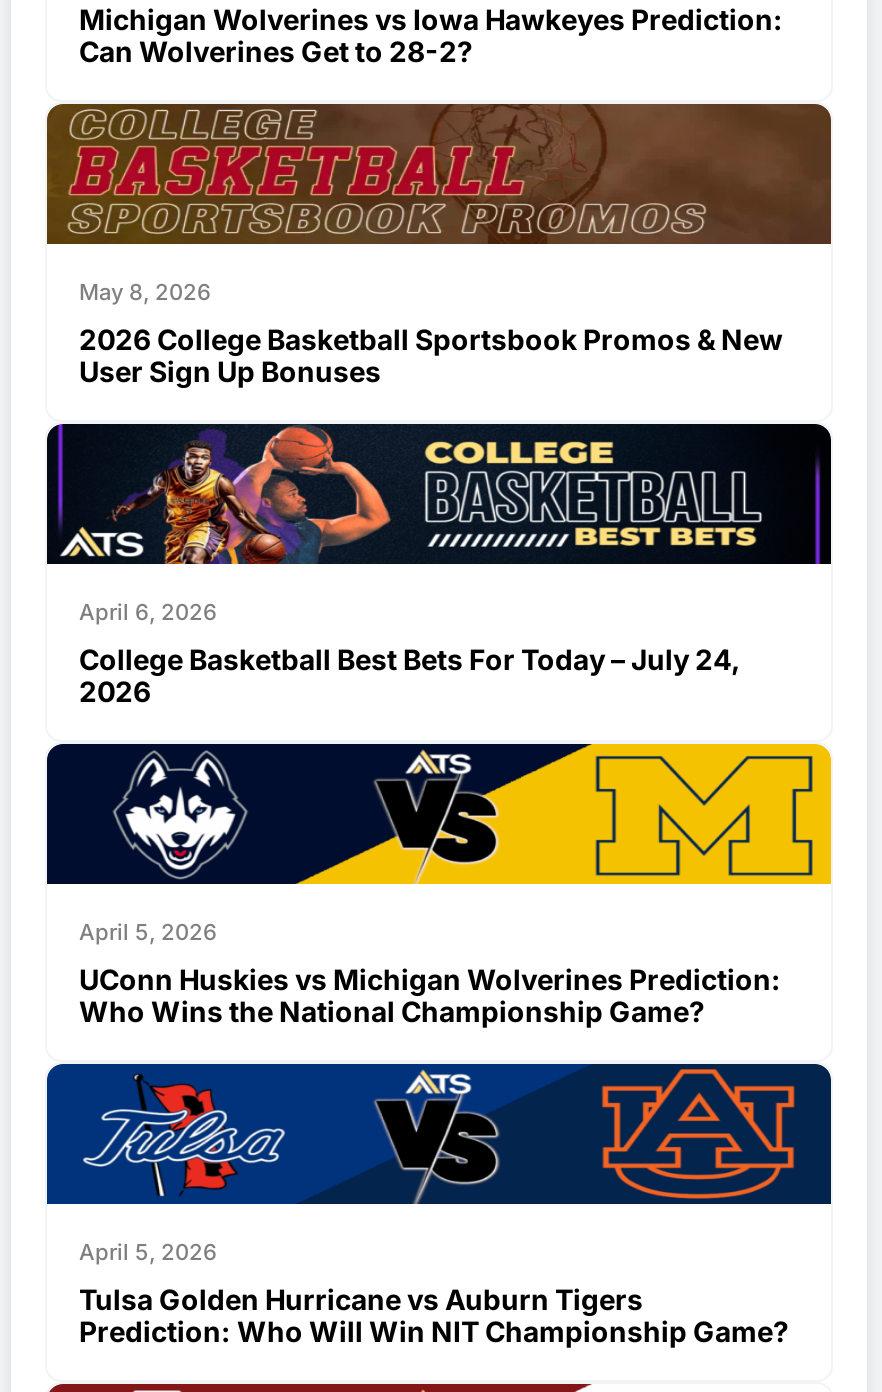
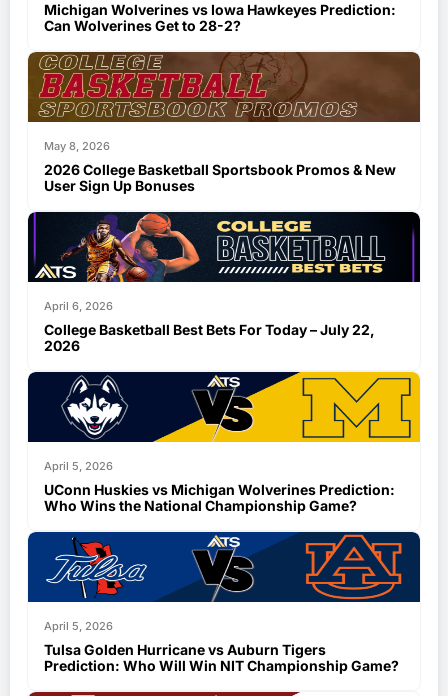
[79,643,741,677] College Basketball Best Bets For Today – July 24, -> [44,321,375,338] College Basketball Best Bets For Today – July 22,

